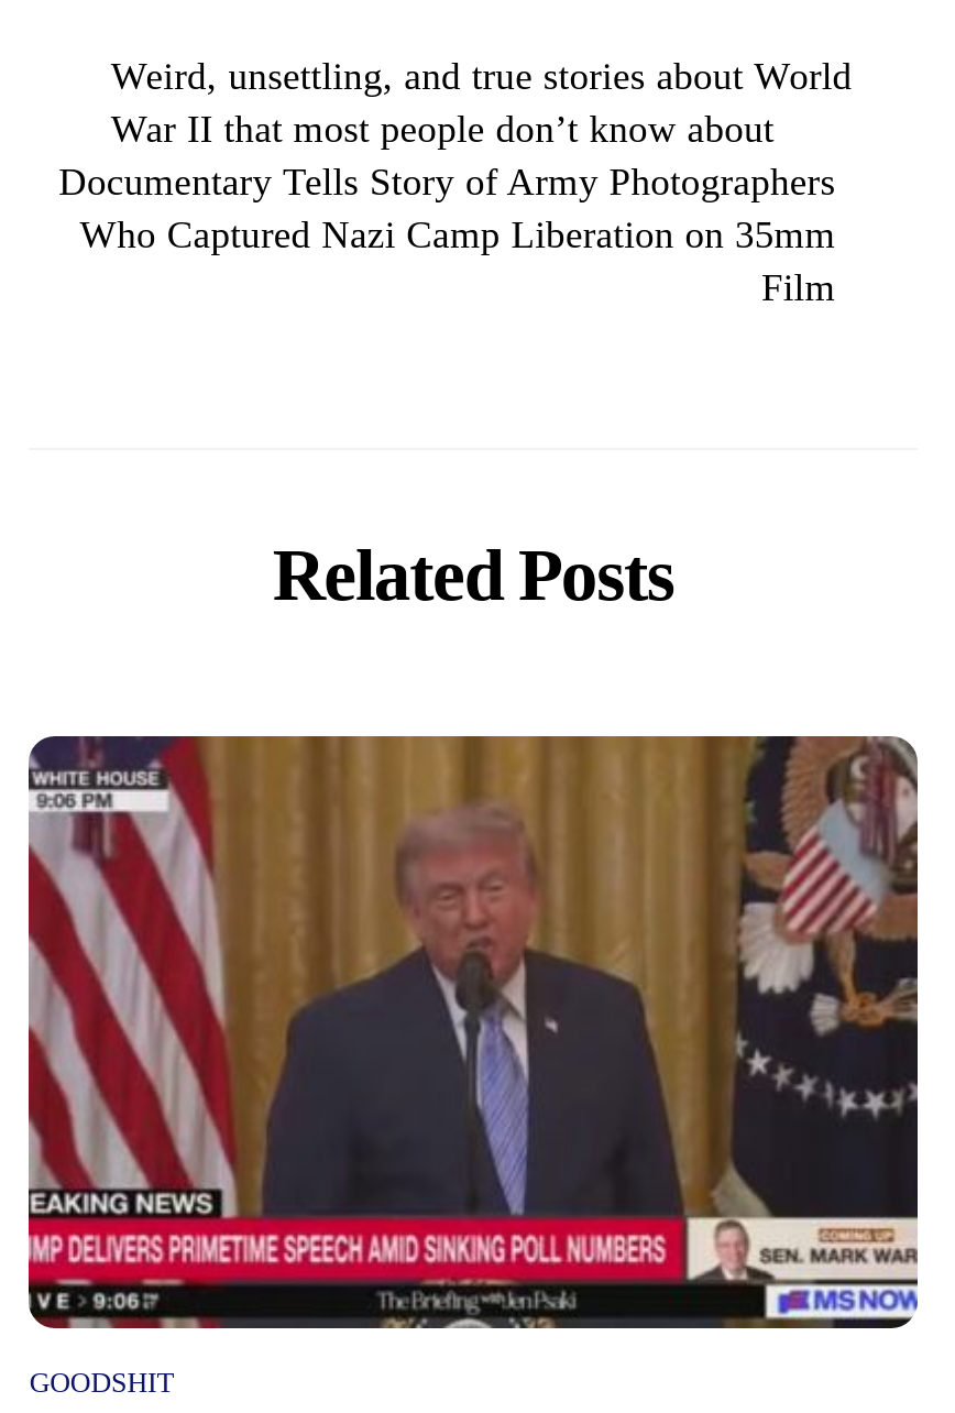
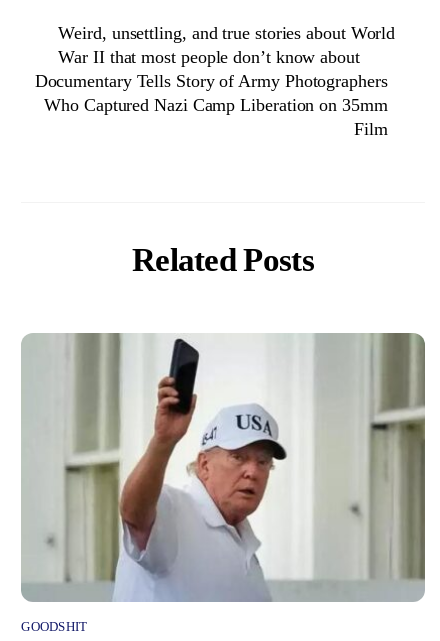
[26,734,918,1330] [image] -> [21,332,426,602] [image]

